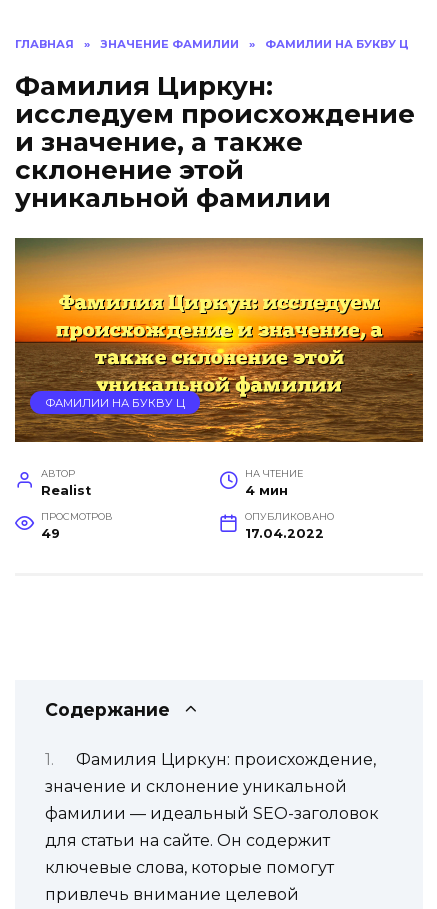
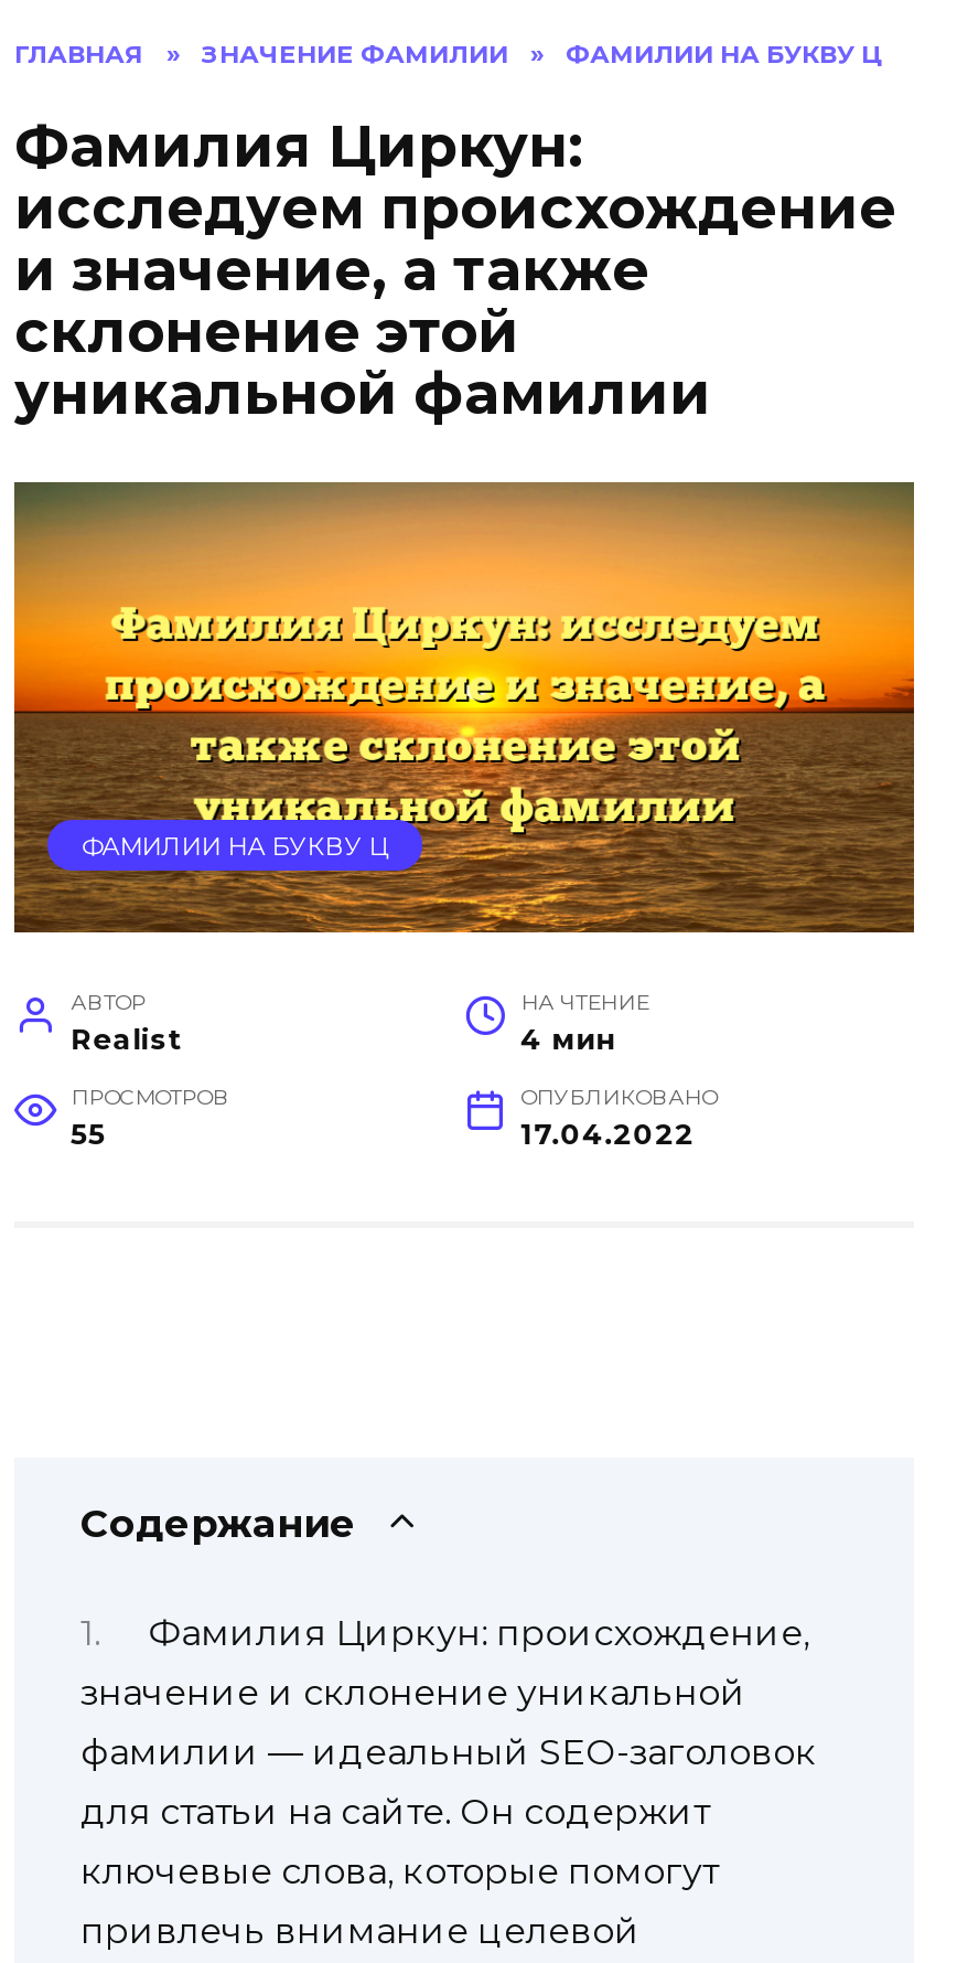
[41,526,60,541] 49 -> [71,1119,106,1152] 55

